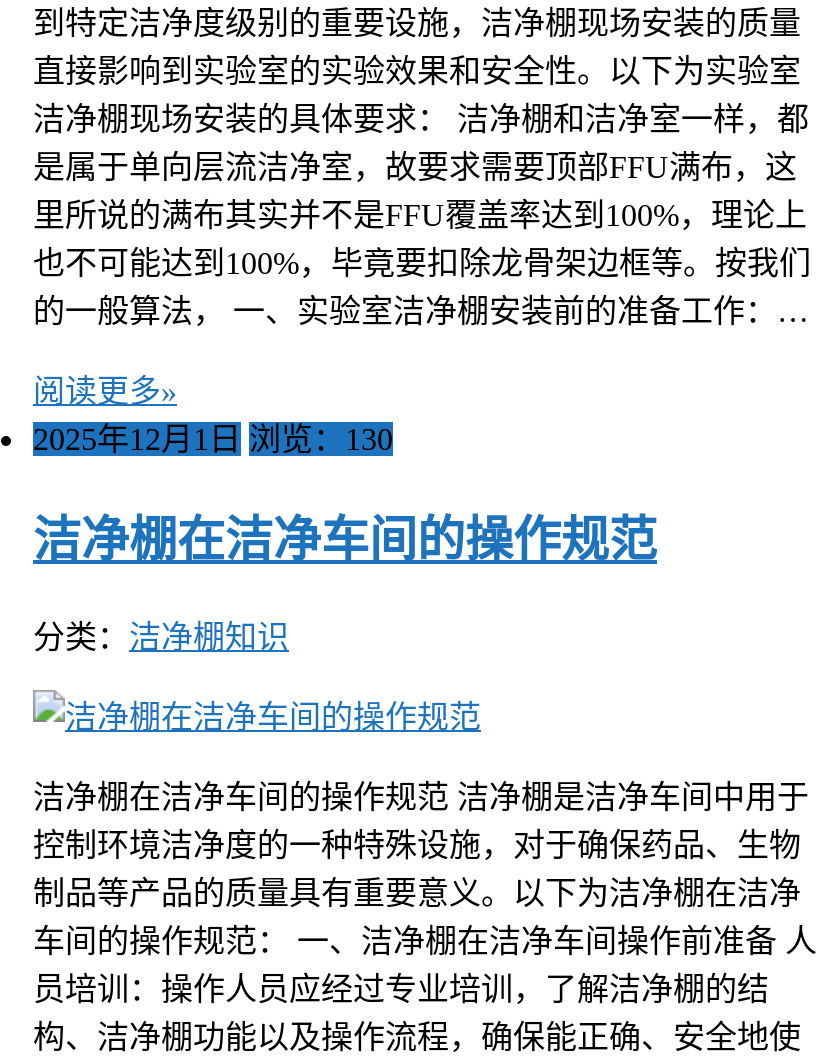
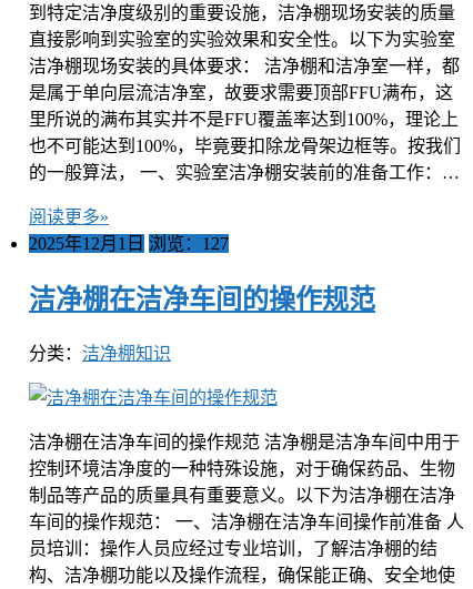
[33,423,393,457] 2025年12月1日 浏览：130 -> [29,234,229,253] 2025年12月1日 浏览：127

